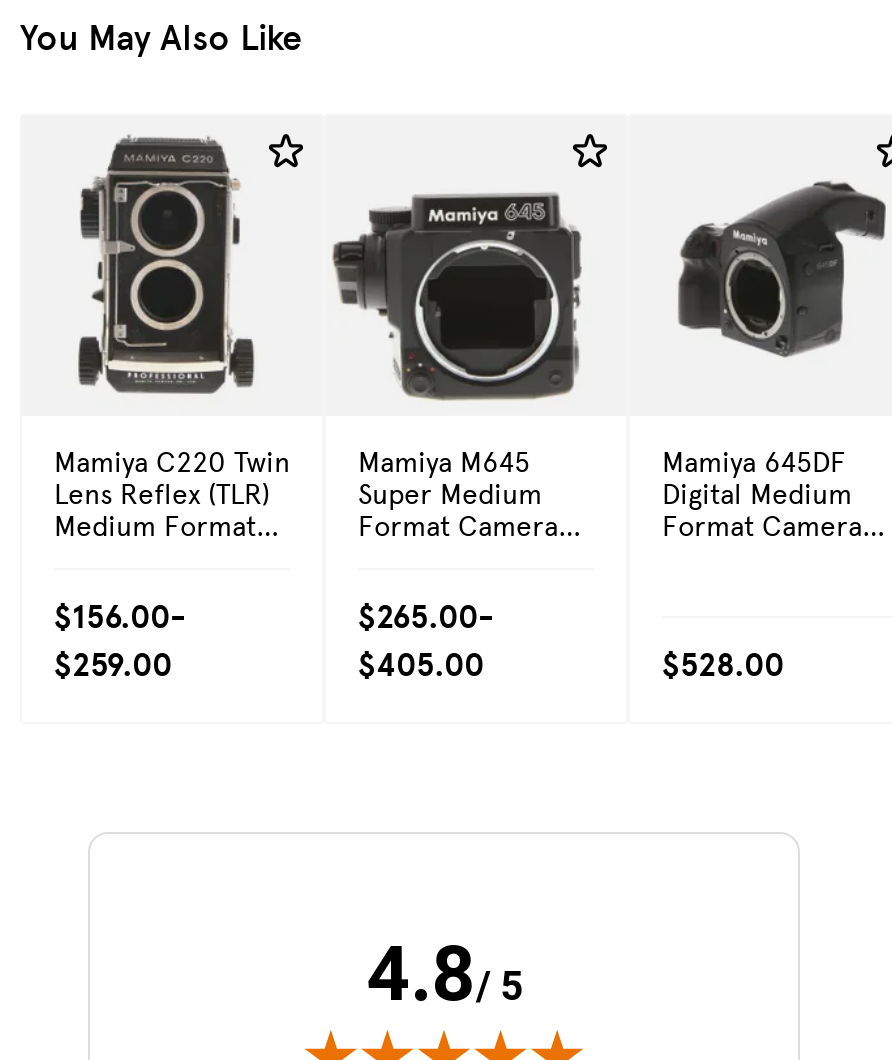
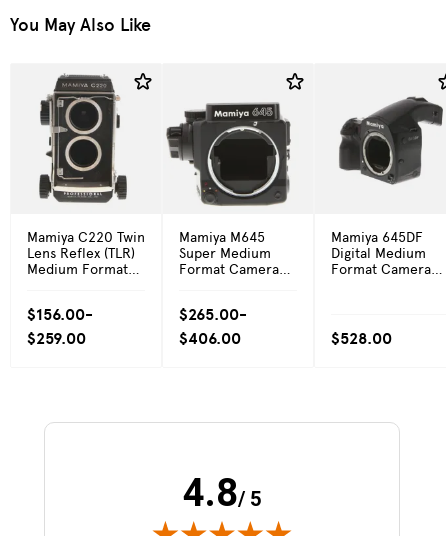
[358,646,484,686] $405.00 -> [179,329,241,349] $406.00

